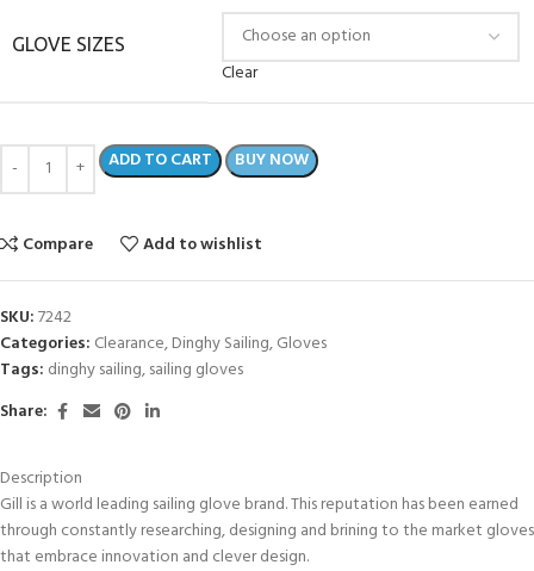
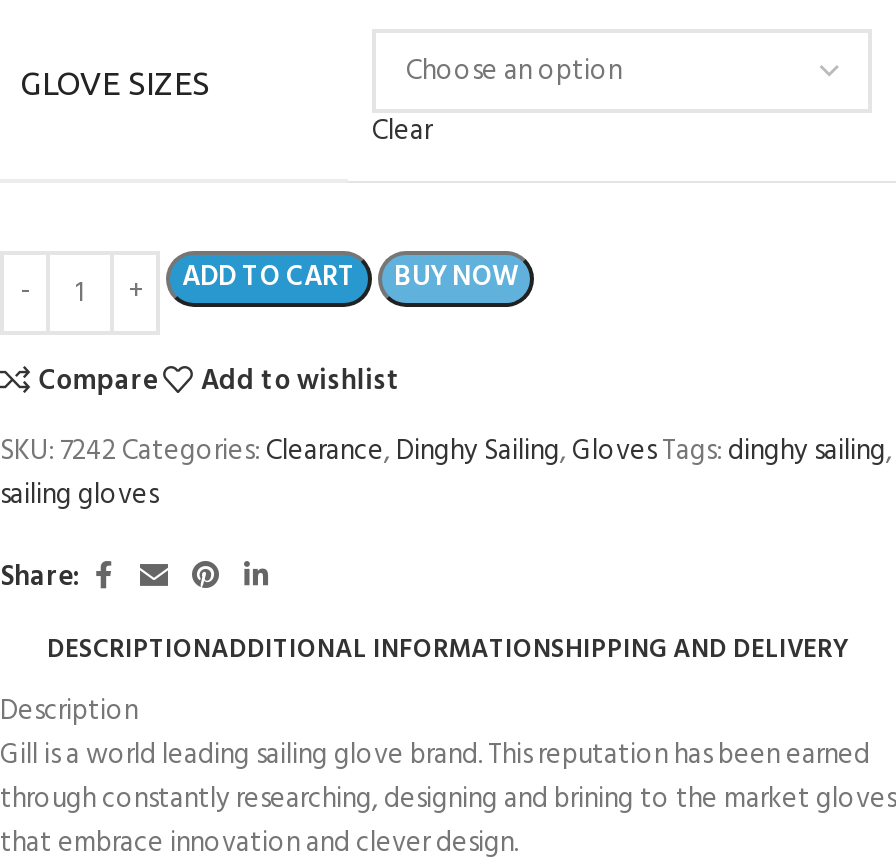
none -> [47,628,849,670] DESCRIPTIONADDITIONAL INFORMATIONSHIPPING AND DELIVERY

